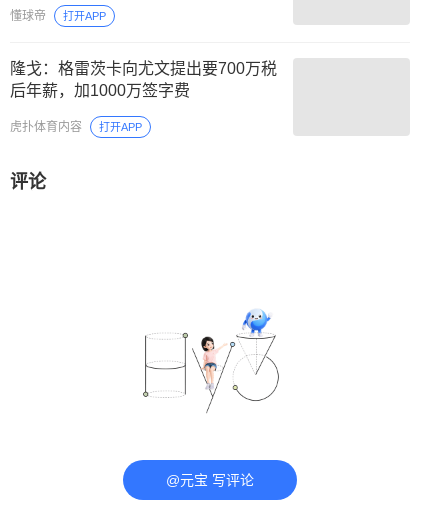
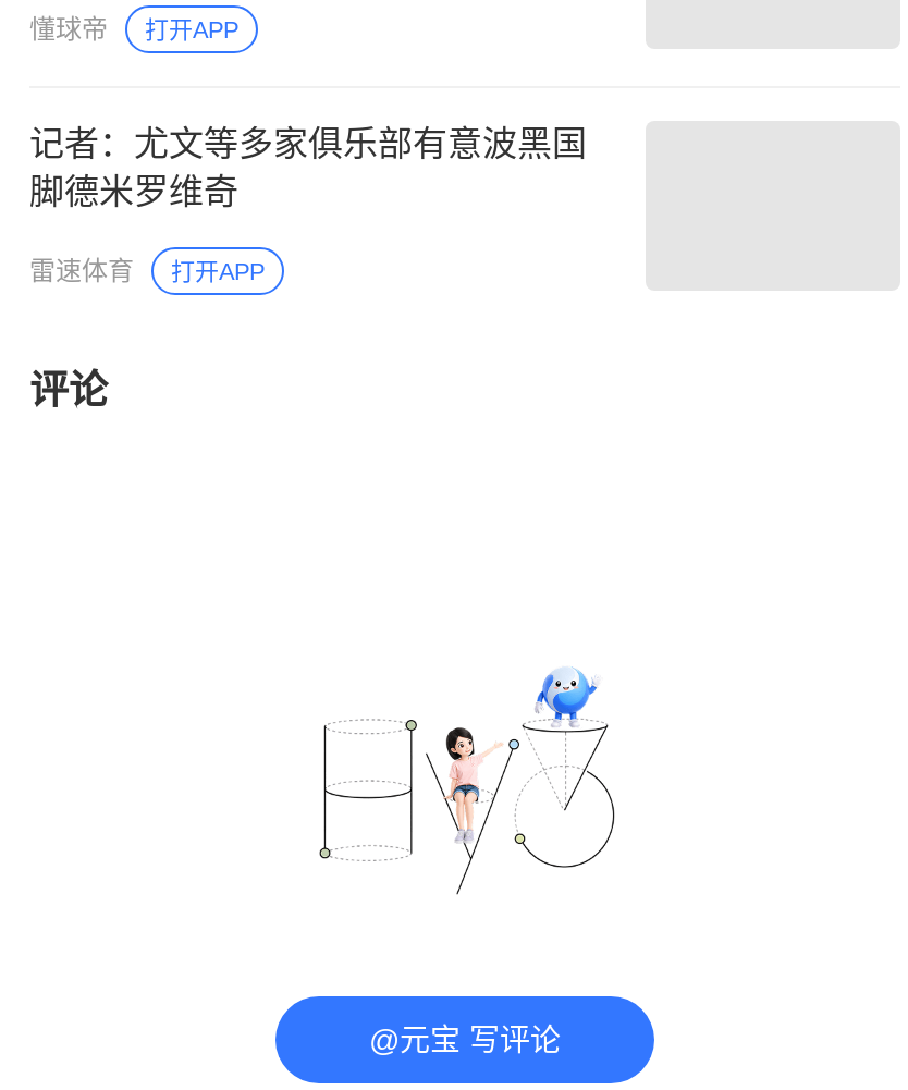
[10,60,277,99] 隆戈：格雷茨卡向尤文提出要700万税 | 后年薪，加1000万签字费 -> [29,125,587,210] 记者：尤文等多家俱乐部有意波黑国 | 脚德米罗维奇
[10,120,82,134] 虎扑体育内容 -> [29,256,134,286] 雷速体育

